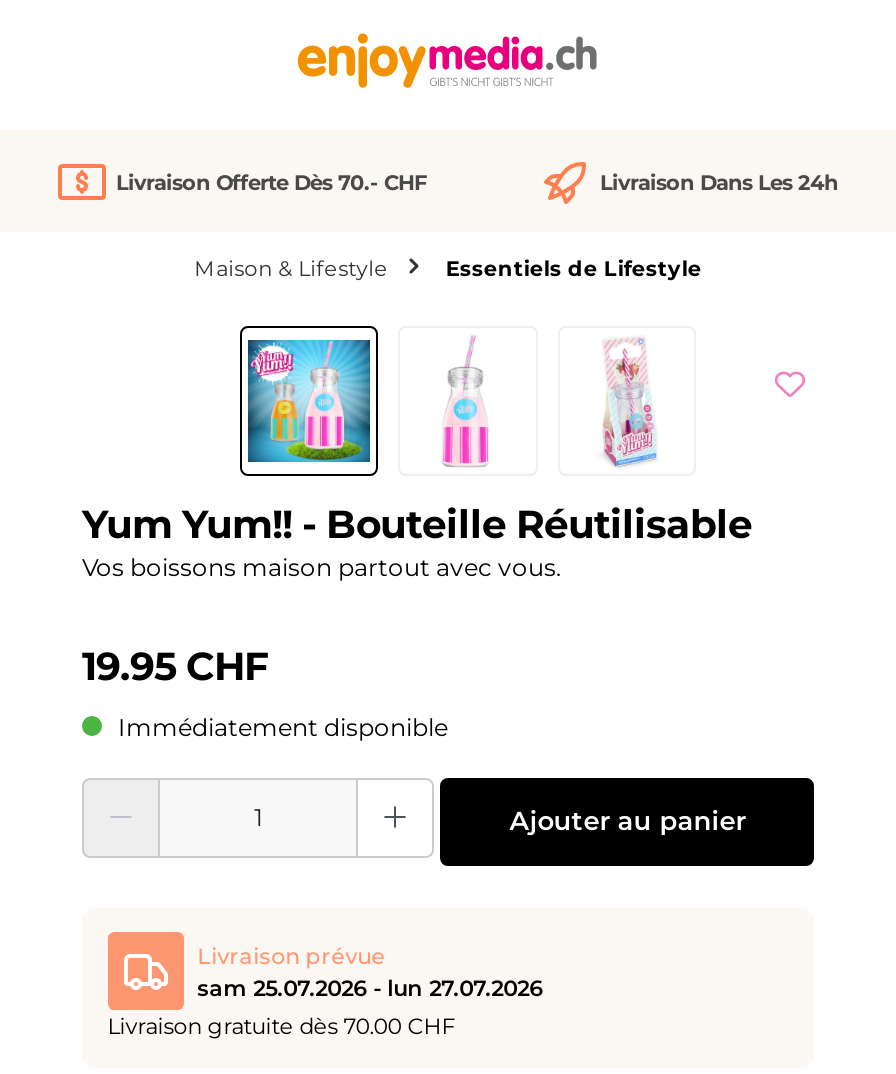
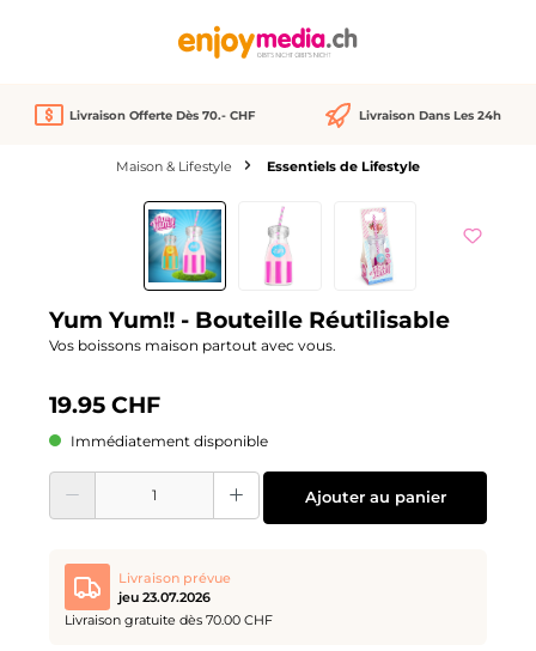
[197,973,543,1001] sam 25.07.2026 - lun 27.07.2026 -> [118,588,210,605] jeu 23.07.2026

